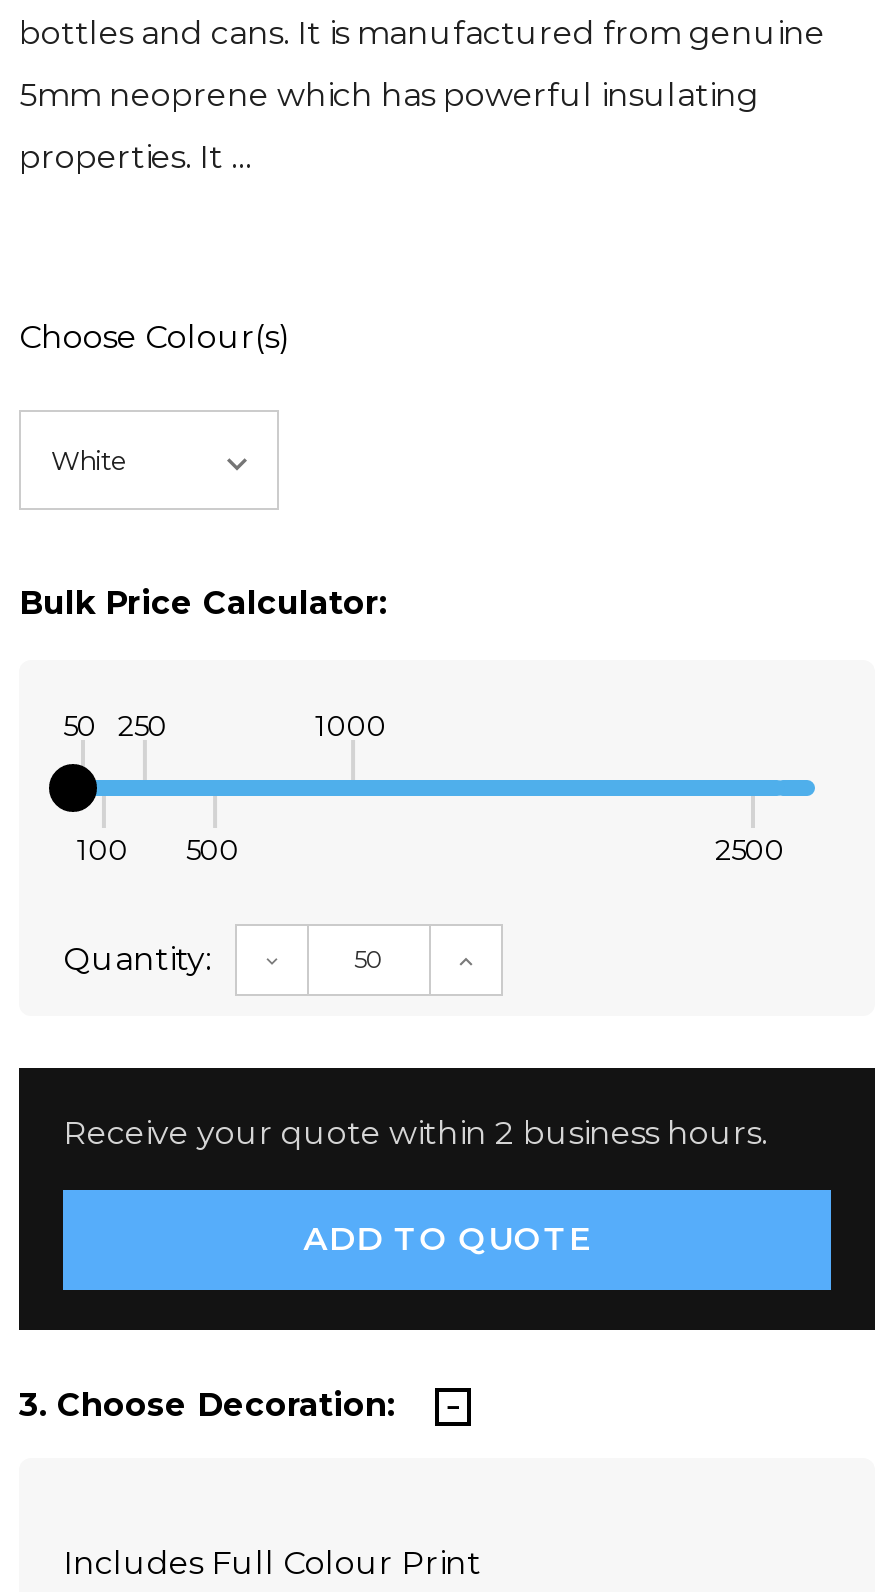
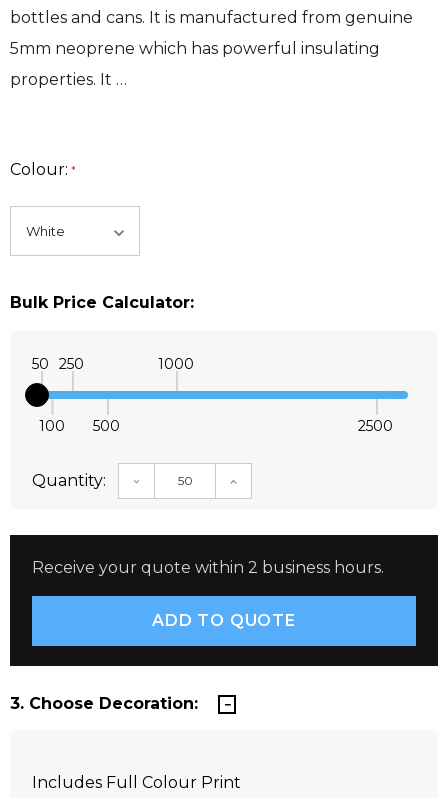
[19,319,291,357] Choose Colour(s) -> [10,160,76,179] Colour: *

